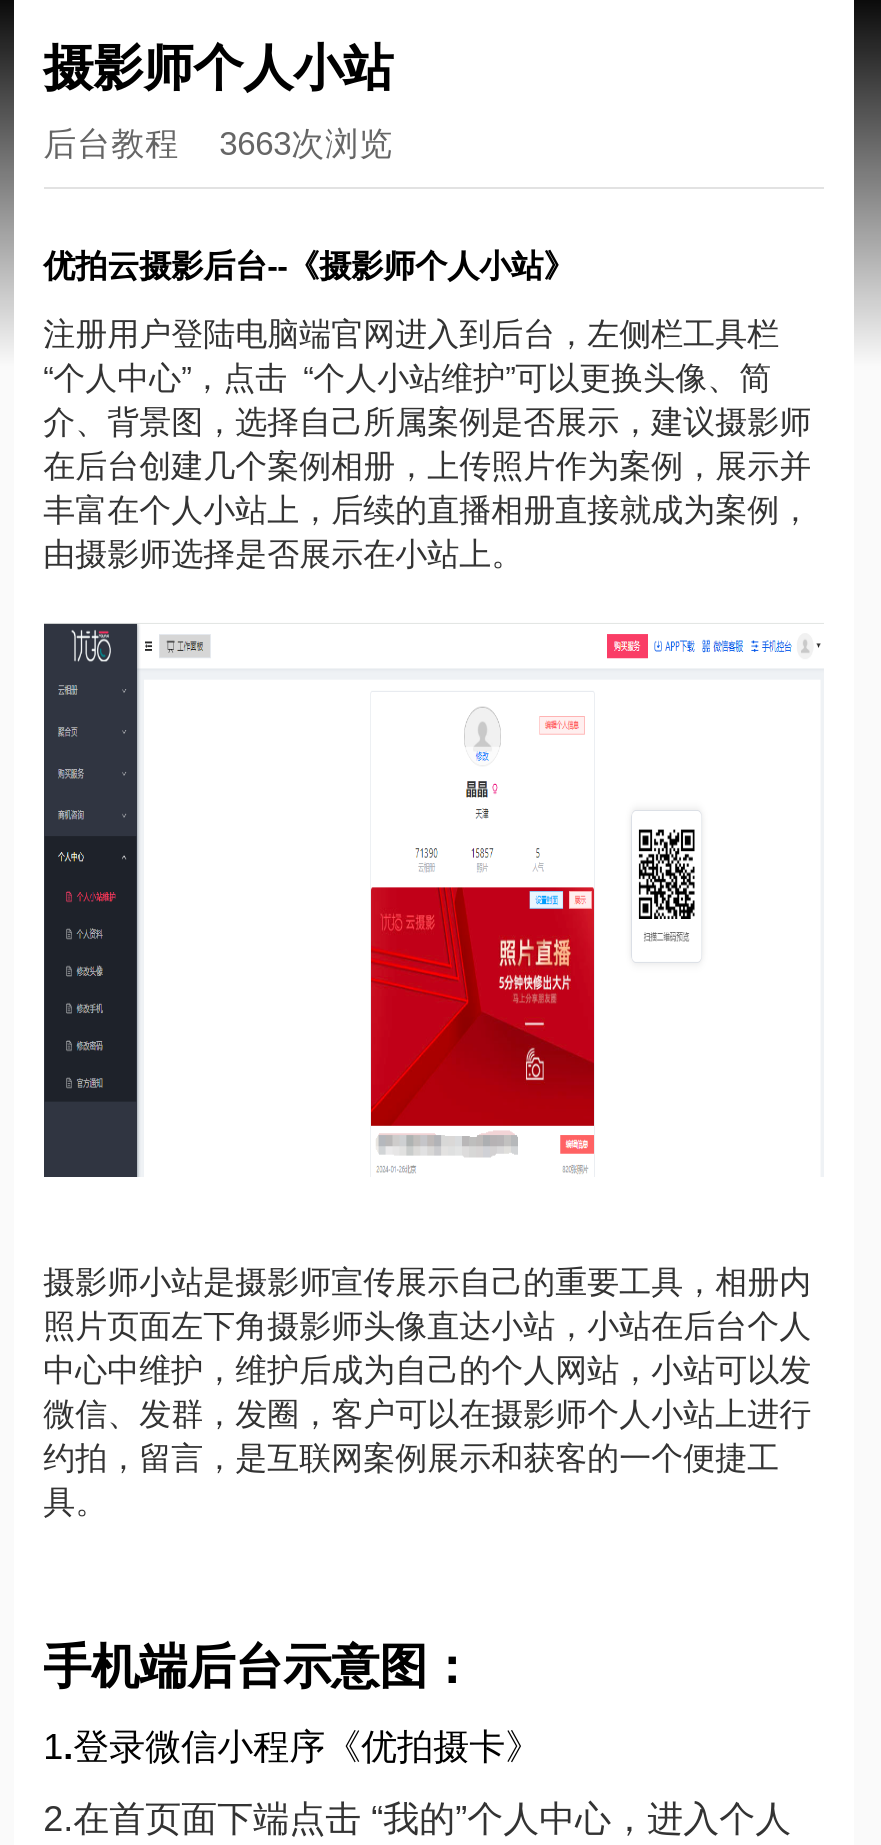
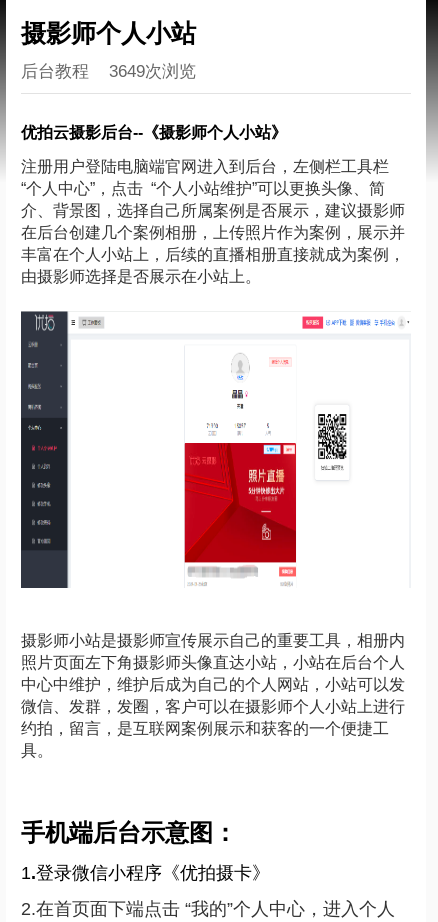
[43,126,393,164] 后台教程 3663次浏览 -> [21,62,196,81] 后台教程 3649次浏览

